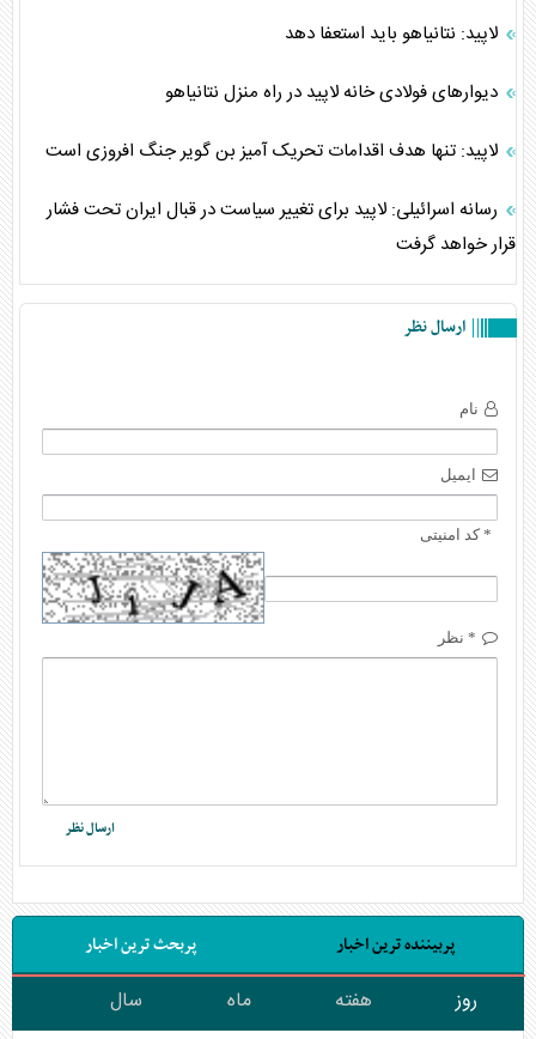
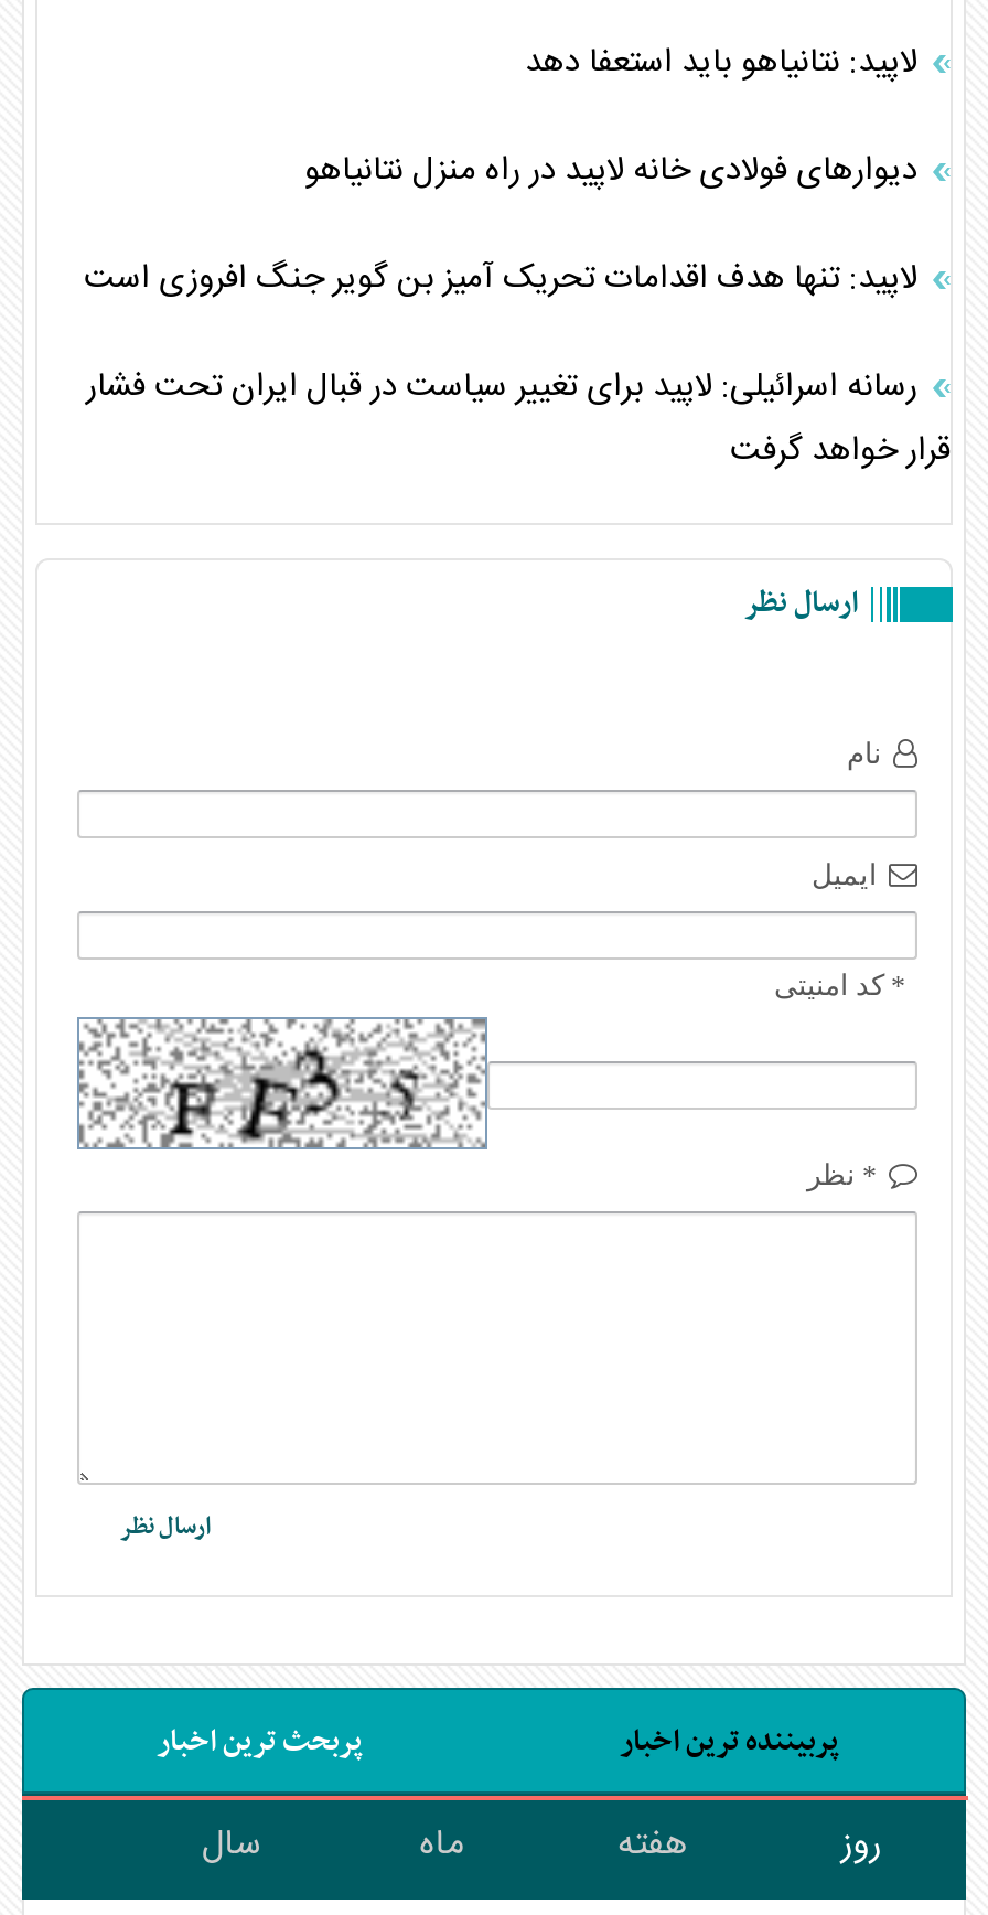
[43,552,264,624] [image] -> [77,1017,487,1149] [image]

